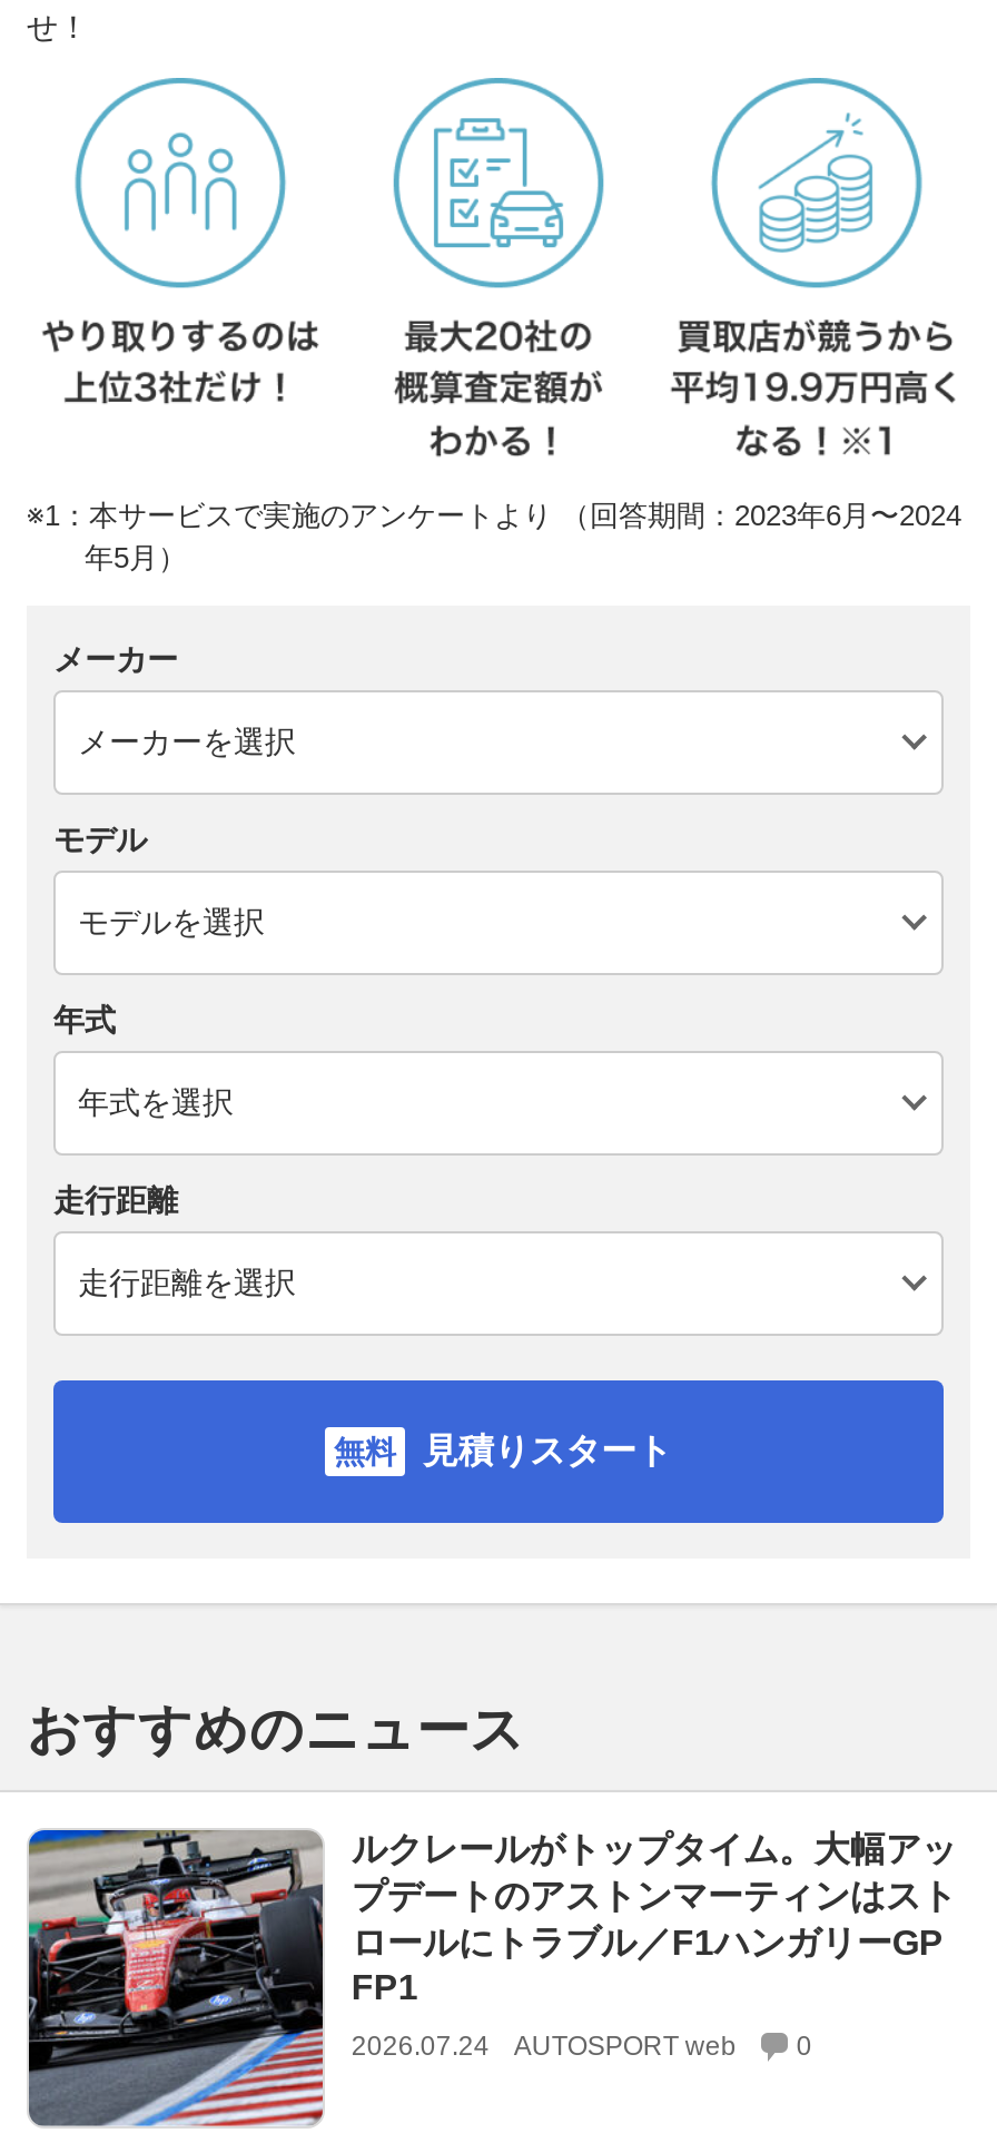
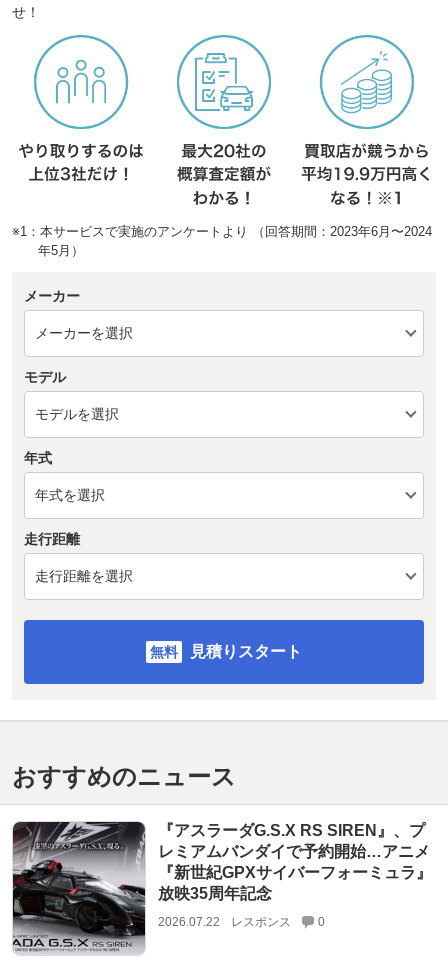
[27,1828,956,2129] [image] | ルクレールがトップタイム。大幅アッ | プデートのアストンマーティンはスト | ロールにトラブル／F1ハンガリーGP | FP1 -> [12,821,432,958] [image] | 『アスラーダG.S.X RS SIREN』、プ | レミアムバンダイで予約開始…アニメ | 『新世紀GPXサイバーフォーミュラ』 | 放映35周年記念
[351,2031,736,2062] 2026.07.24 | AUTOSPORT web -> [158,915,291,929] 2026.07.22 | レスポンス

